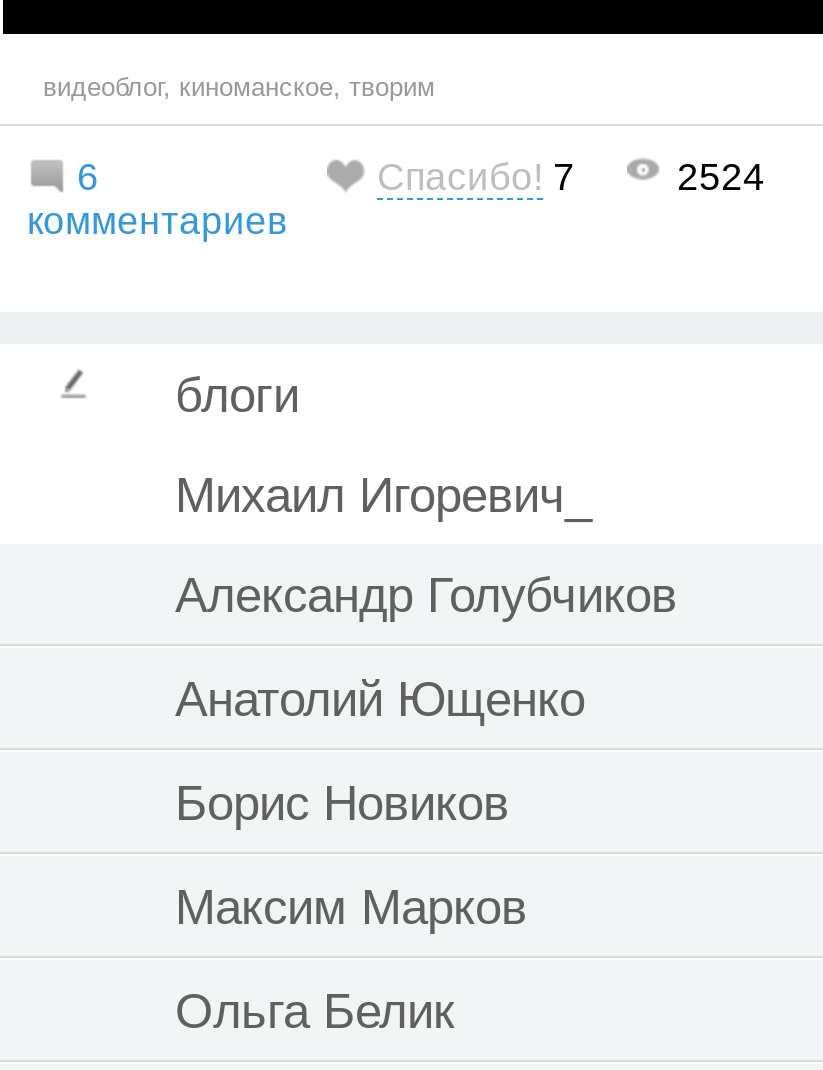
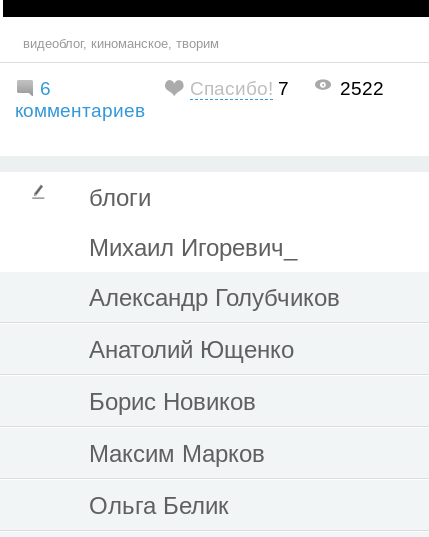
[677,155,765,197] 2524 -> [340,78,384,99] 2522

